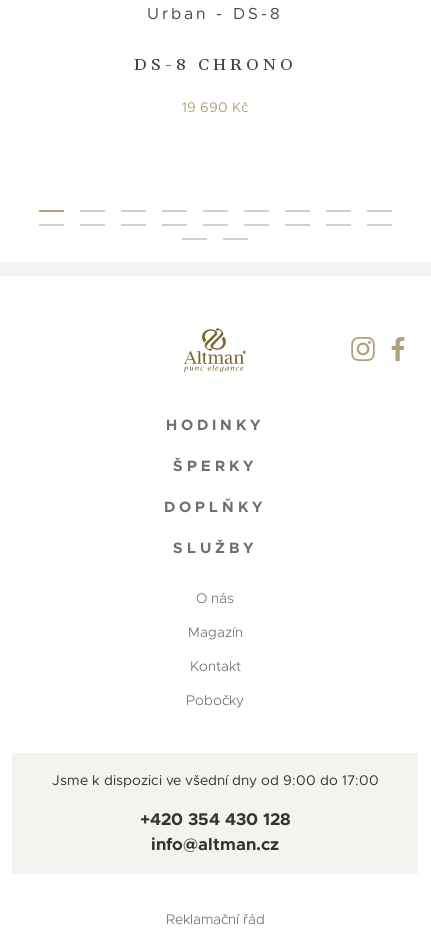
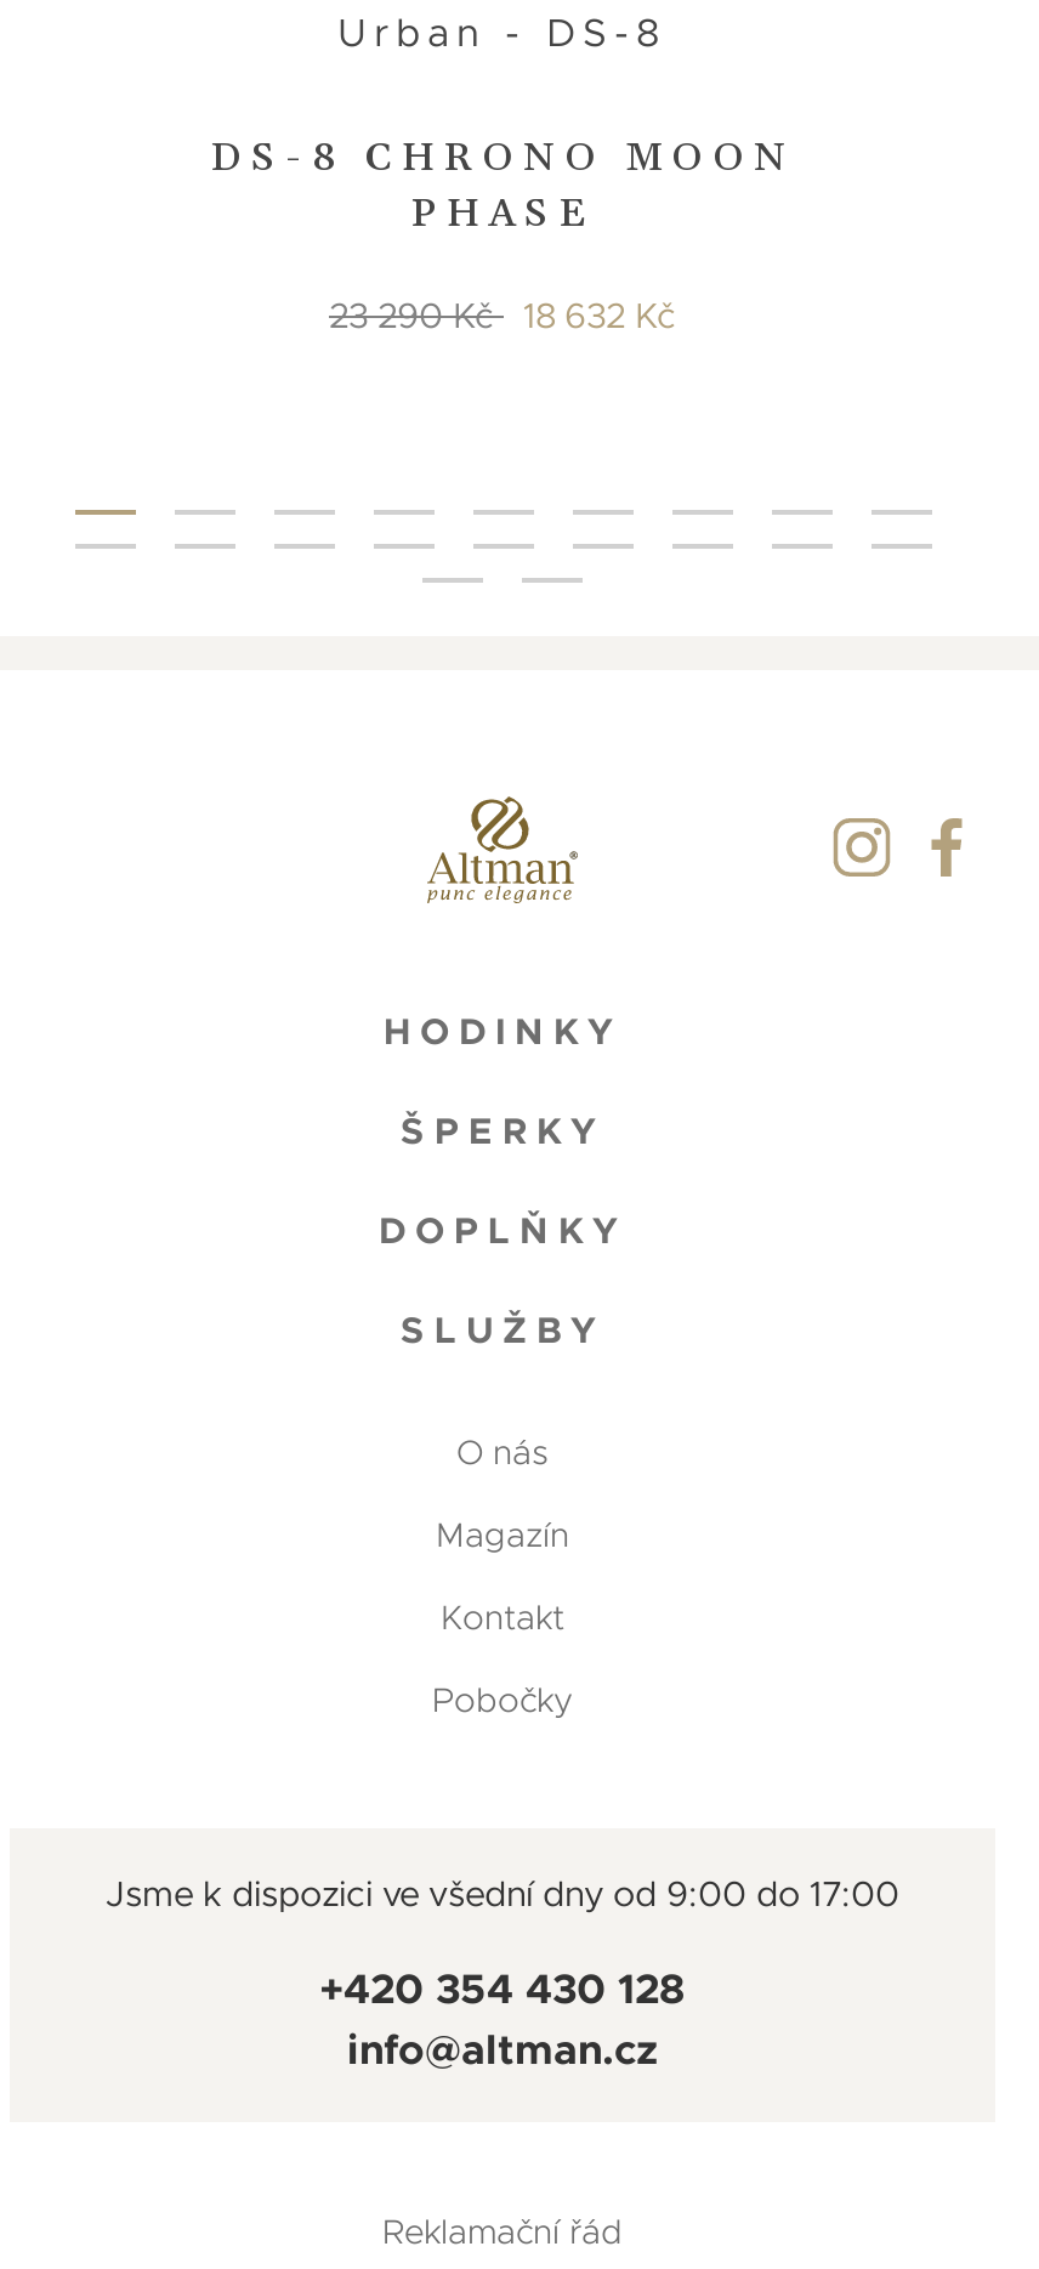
[133,55,296,76] DS-8 CHRONO -> [210,133,795,240] DS-8 CHRONO MOON | PHASE
[181,98,248,116] 19 690 Kč -> [329,295,676,338] 23 290 Kč 18 632 Kč

